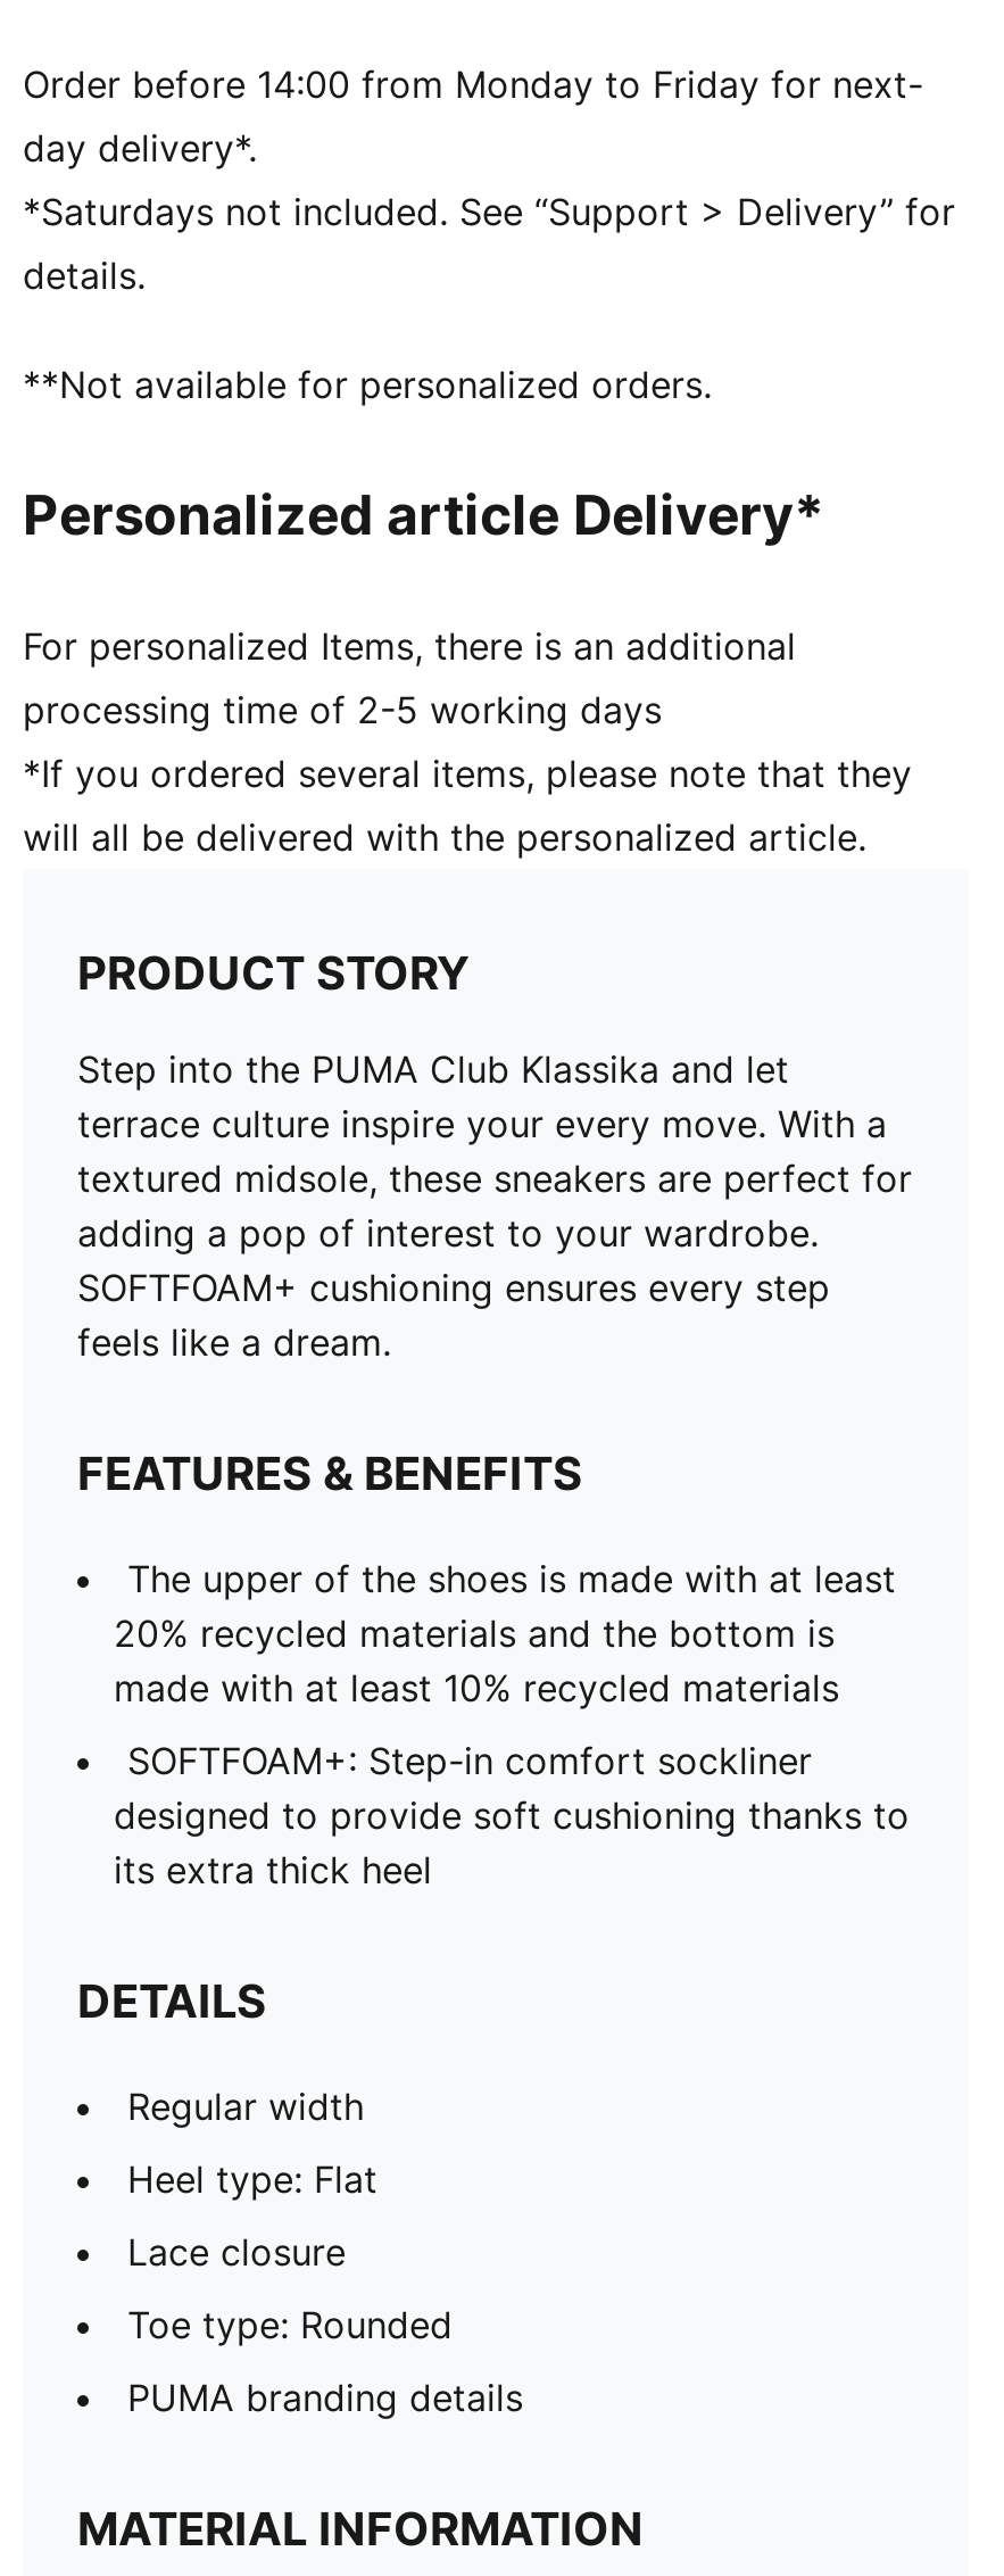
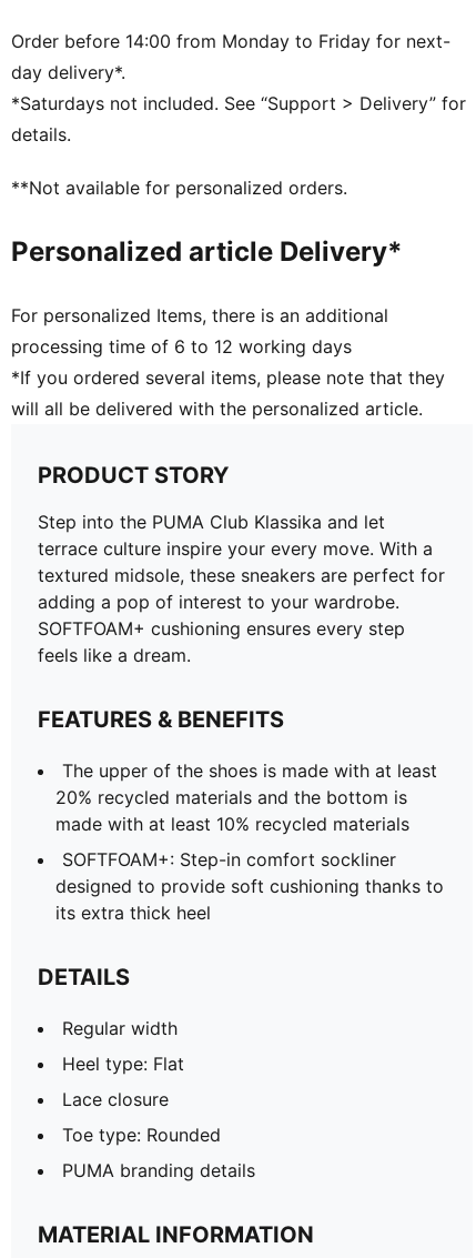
[23,687,662,732] processing time of 2-5 working days -> [11,335,352,358] processing time of 6 to 12 working days

